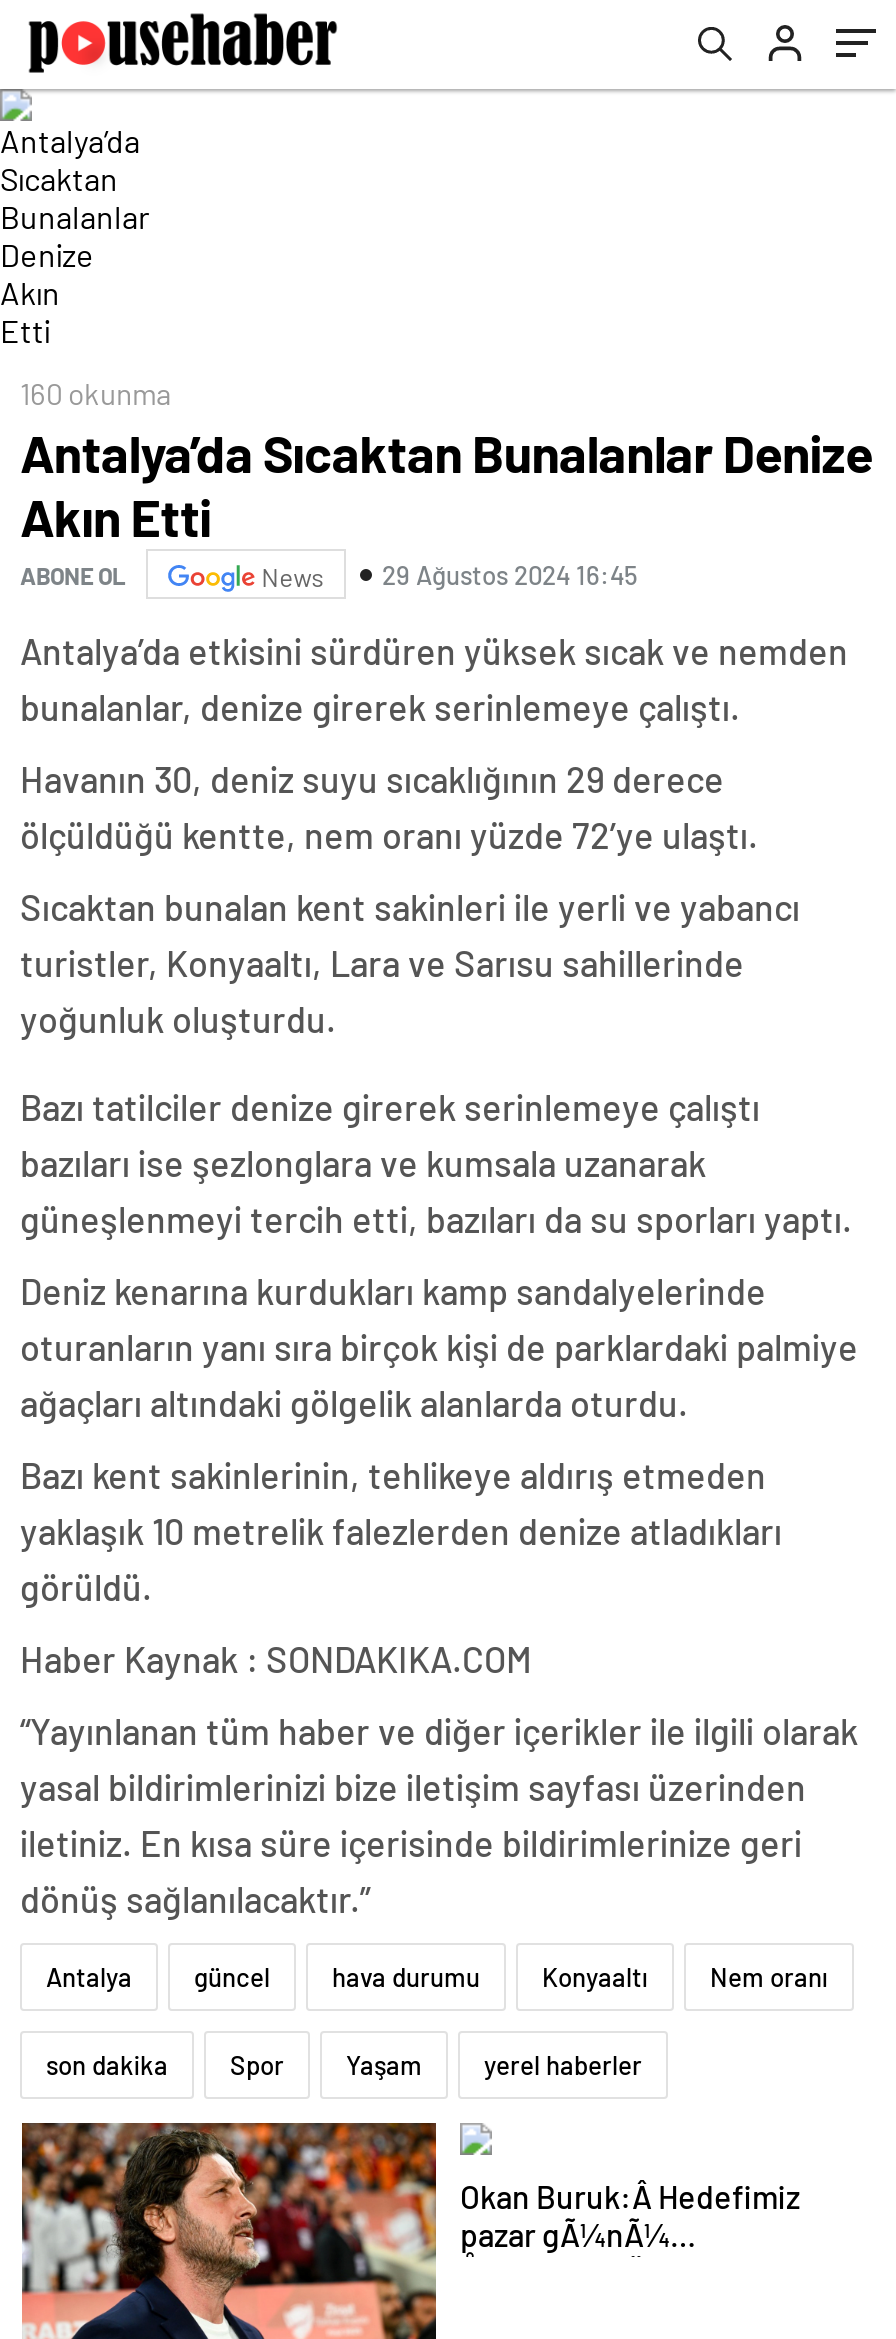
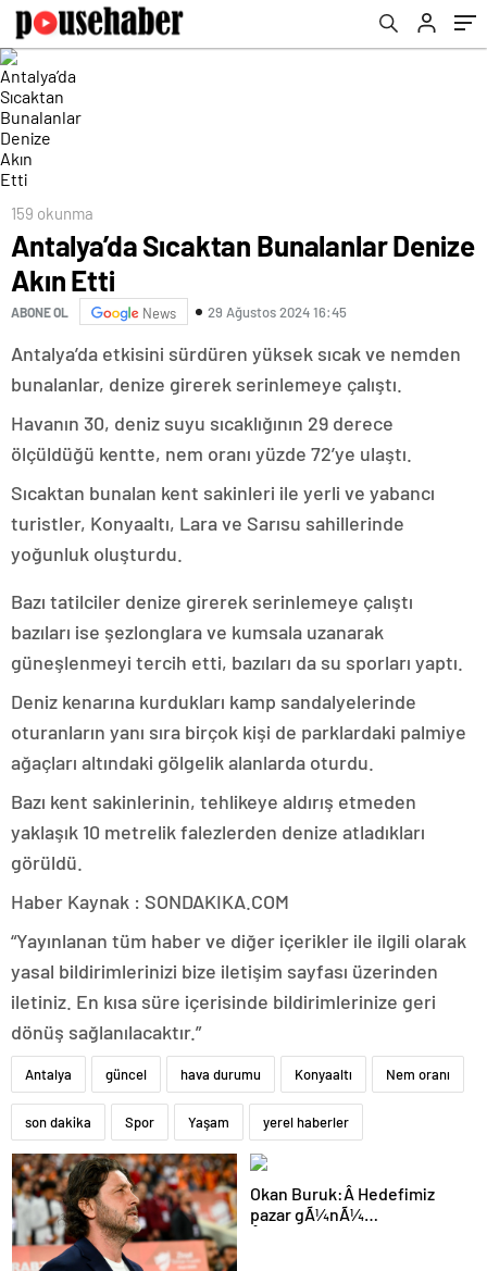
[20,375,172,411] 160 okunma -> [11,203,93,223] 159 okunma

